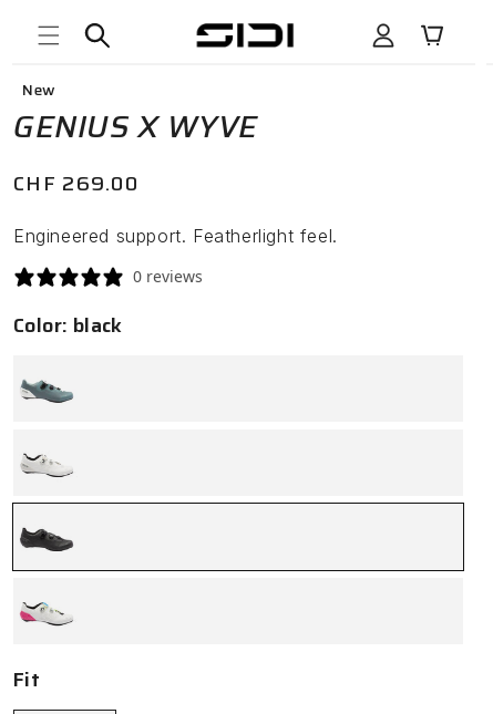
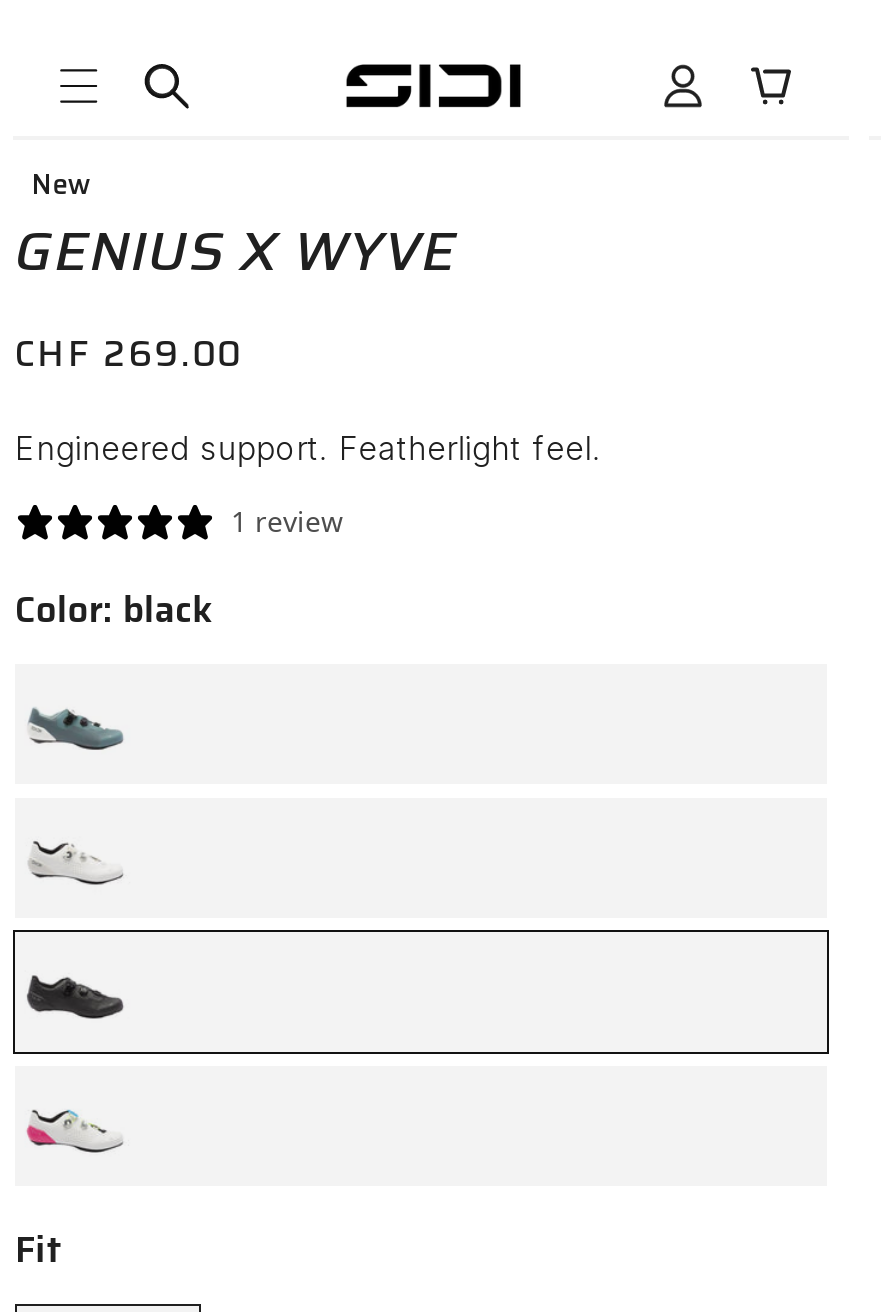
[133,266,203,287] 0 reviews -> [231,503,343,541] 1 review

